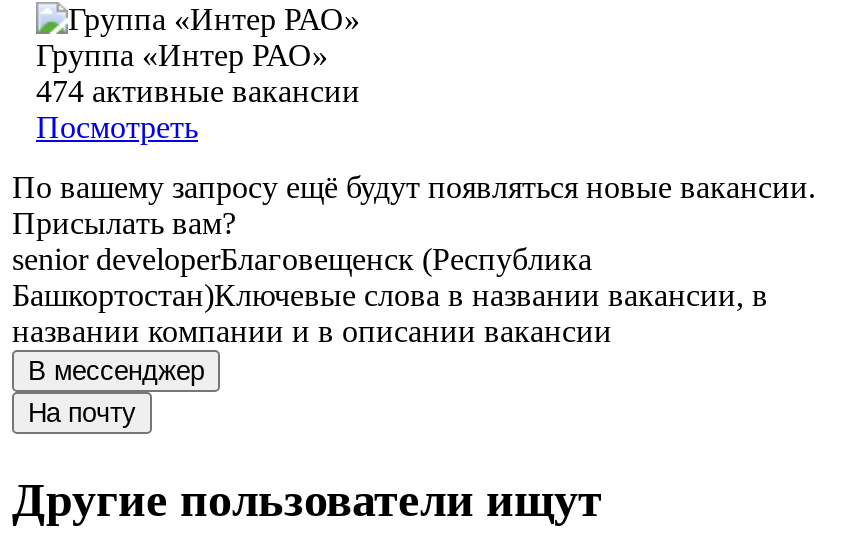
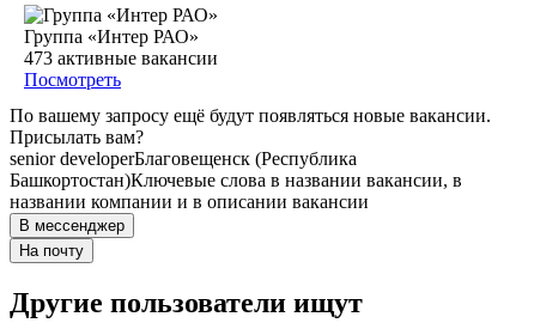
[36,75,360,109] 474 активные вакансии -> [24,48,218,69] 473 активные вакансии

